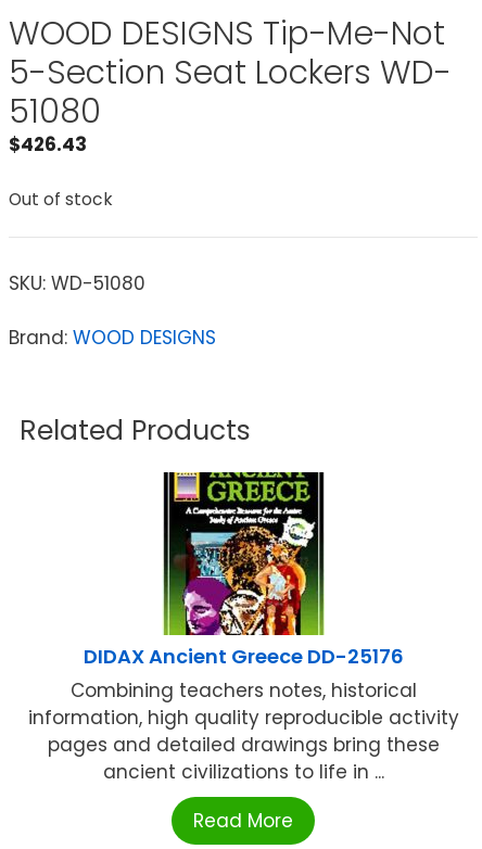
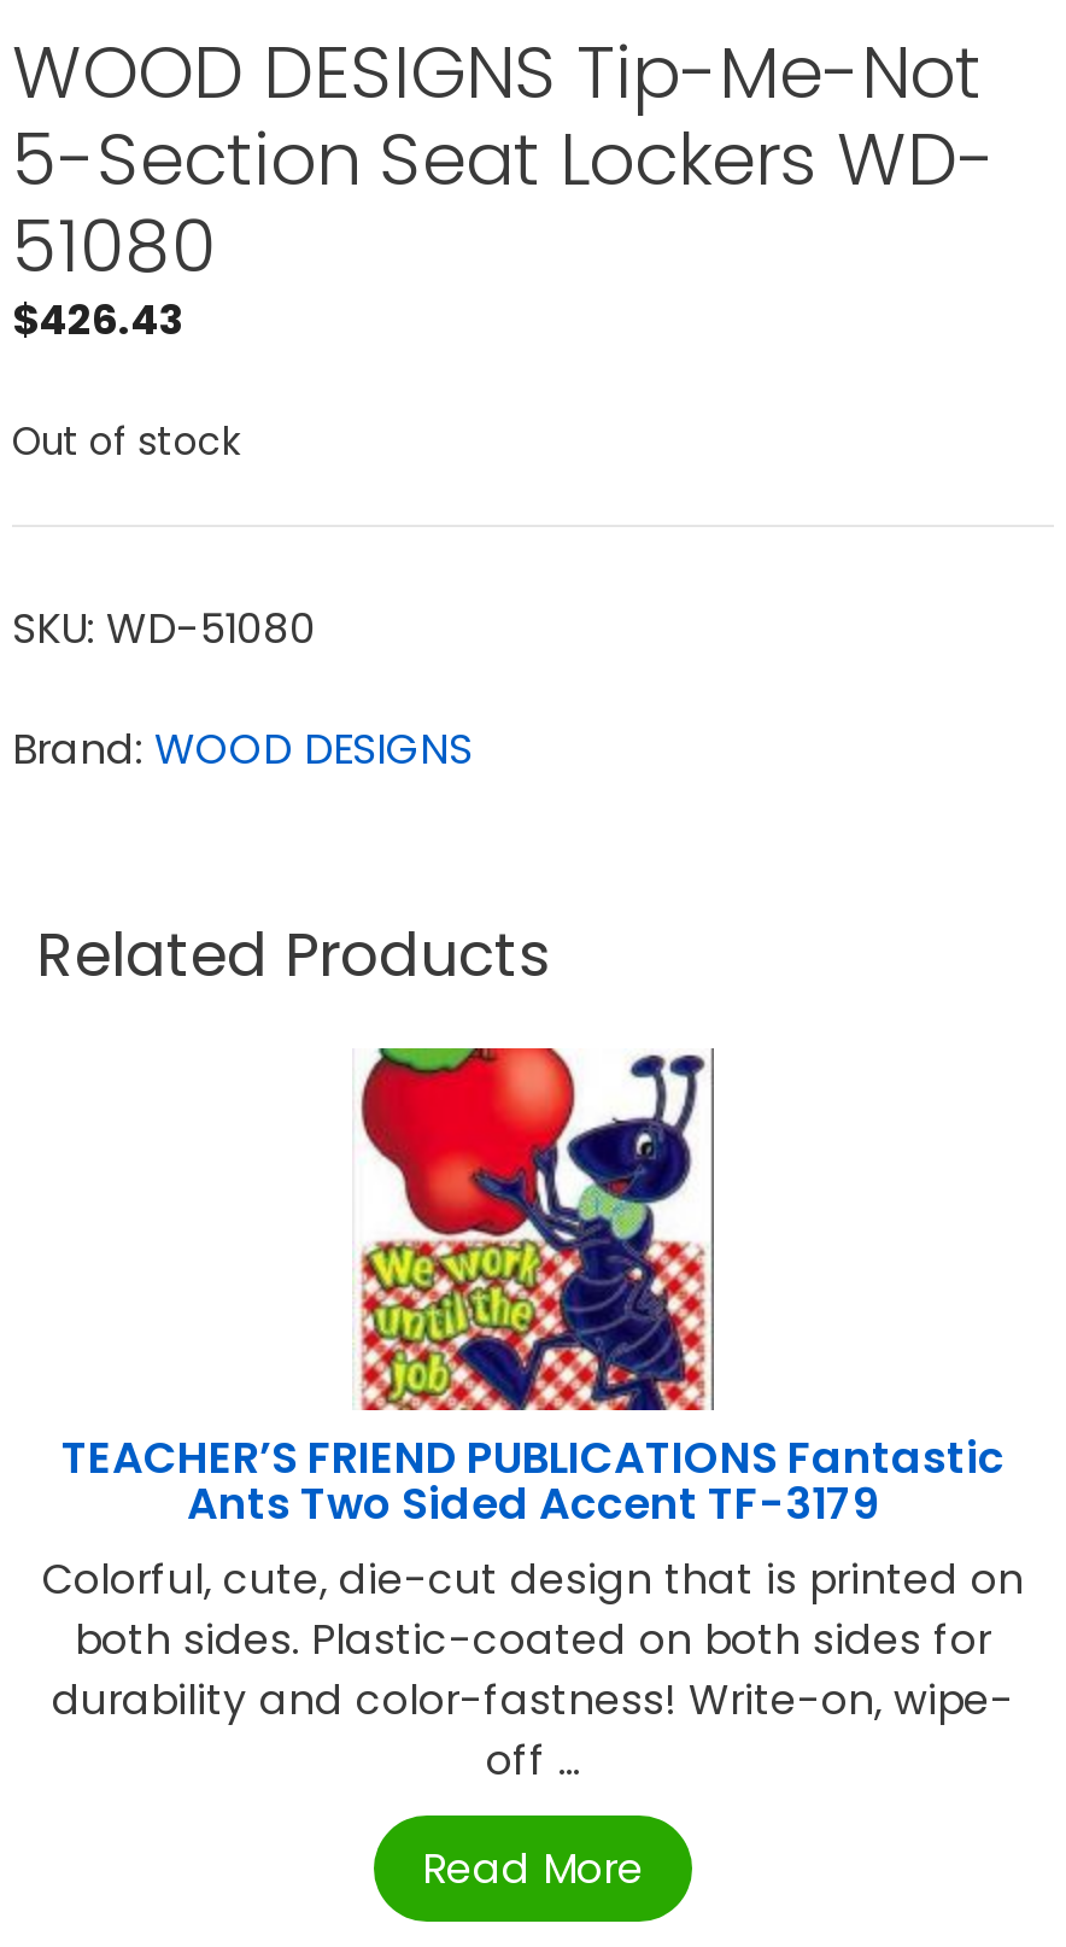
[28,471,459,785] [image] | DIDAX Ancient Greece DD-25176 | Combining teachers notes, historical | information, high quality reproducible activity | pages and detailed drawings bring these | ancient civilizations to life in ... -> [42,1046,1024,1789] [image] | TEACHER’S FRIEND PUBLICATIONS Fantastic | Ants Two Sided Accent TF-3179 | Colorful, cute, die-cut design that is printed on | both sides. Plastic-coated on both sides for | durability and color-fastness! Write-on, wipe- | off ...

